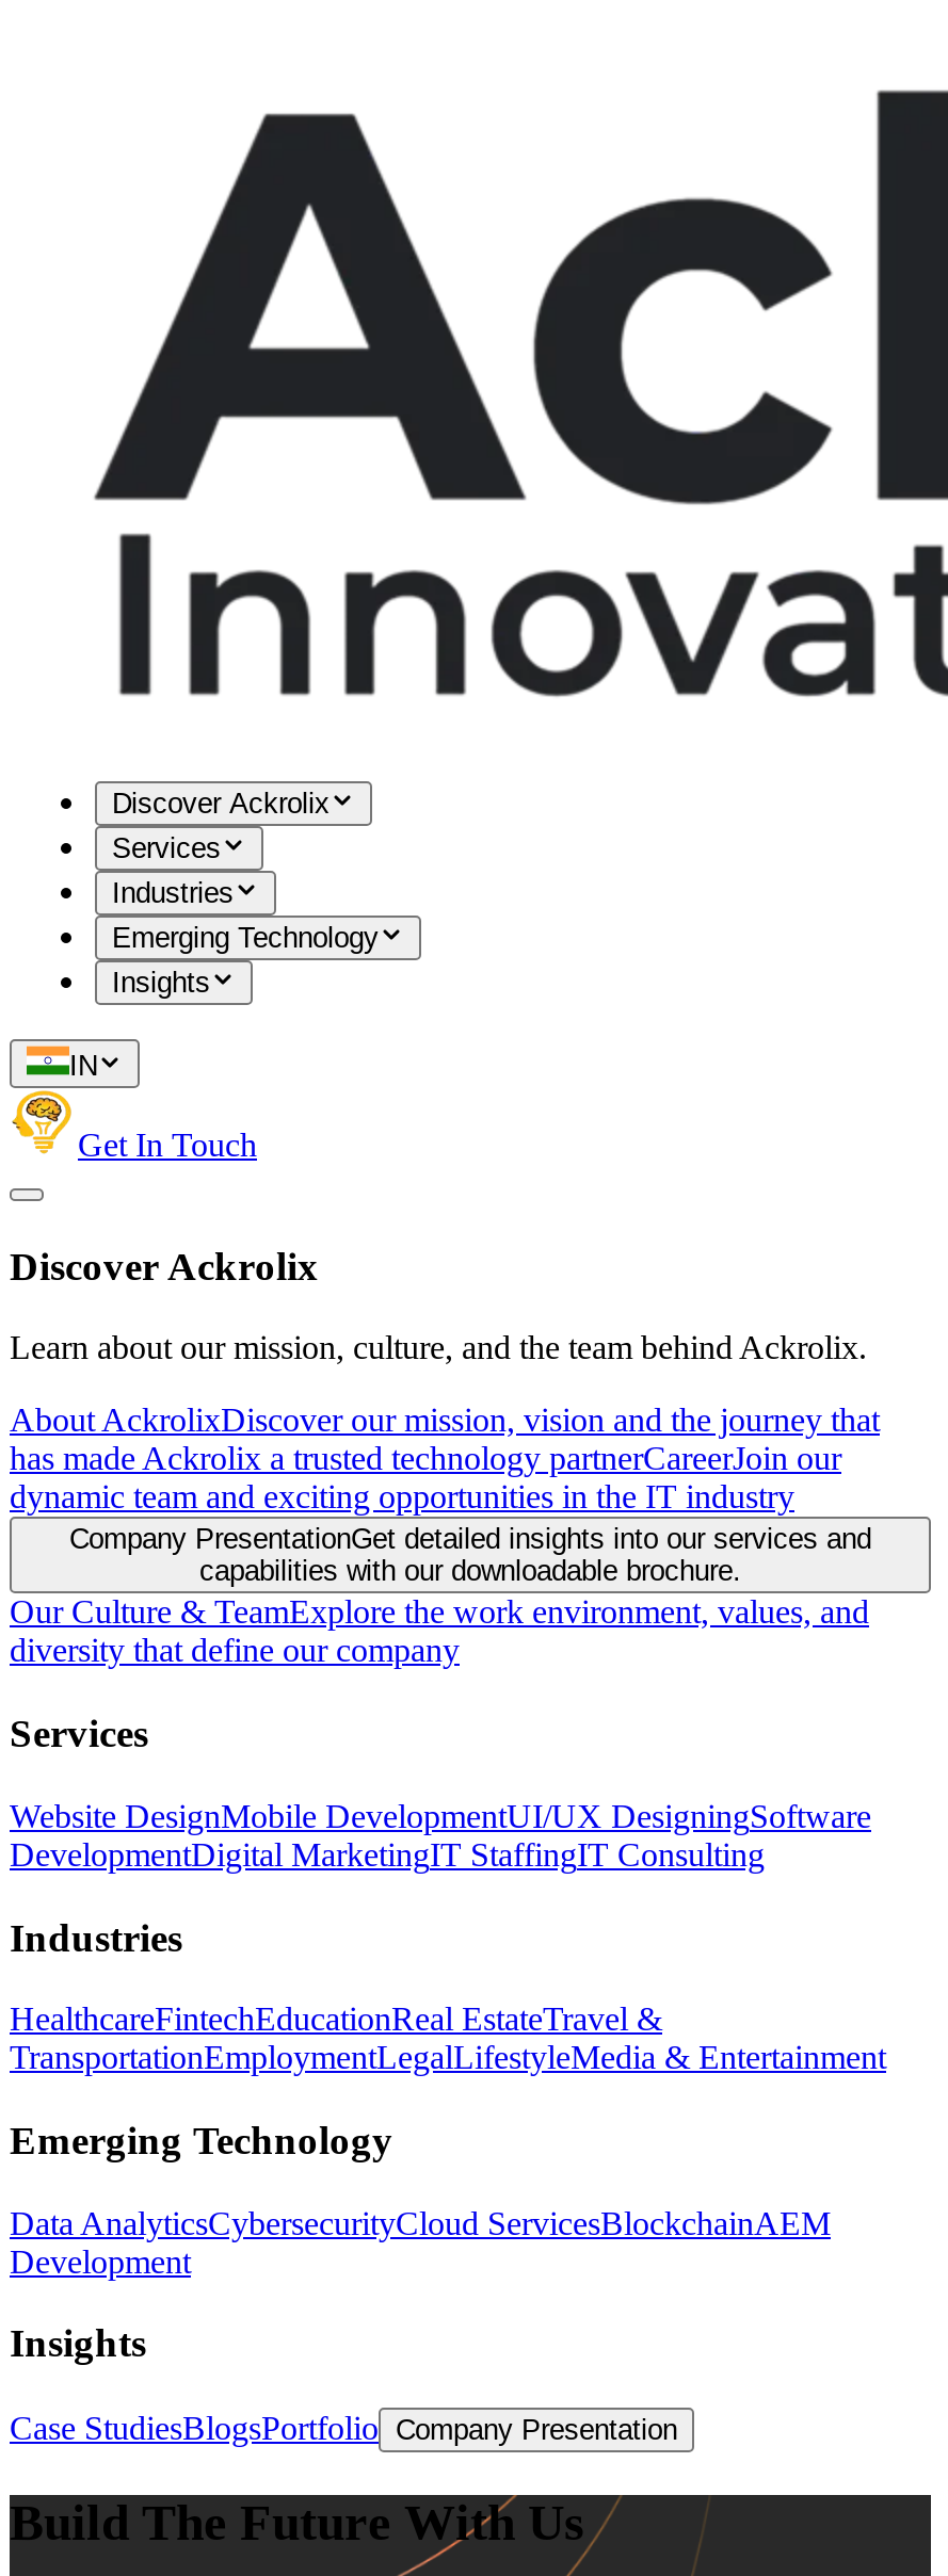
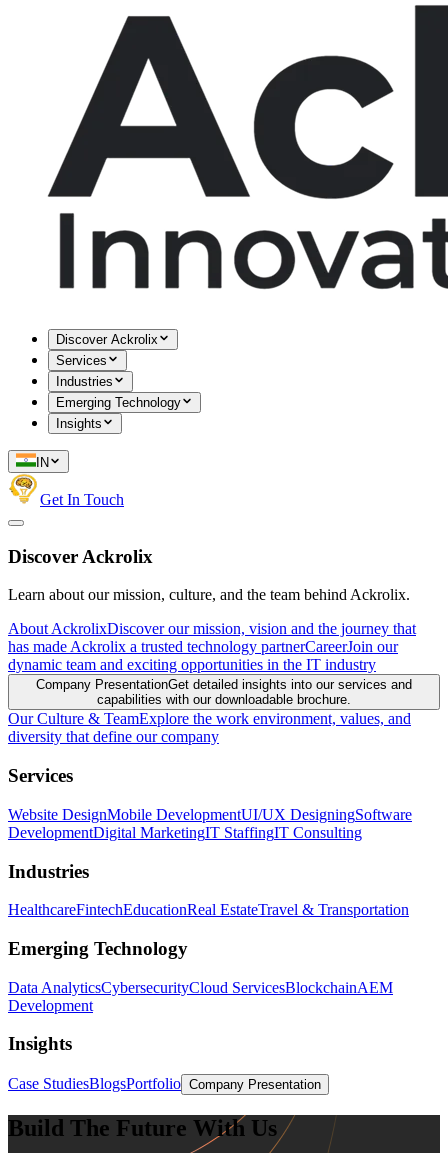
[10,2001,886,2076] HealthcareFintechEducationReal EstateTravel & | TransportationEmploymentLegalLifestyleMedia & Entertainment -> [8,901,409,918] HealthcareFintechEducationReal EstateTravel & Transportation

